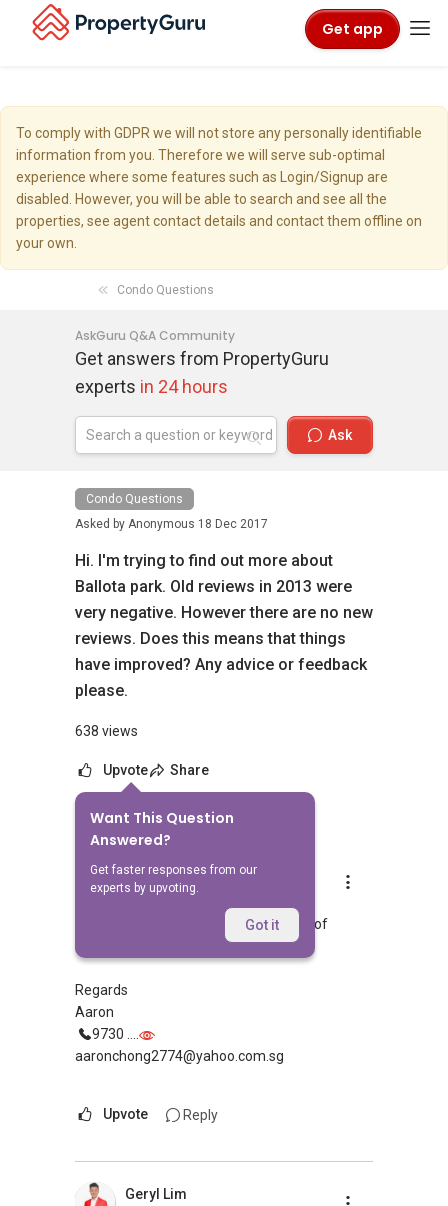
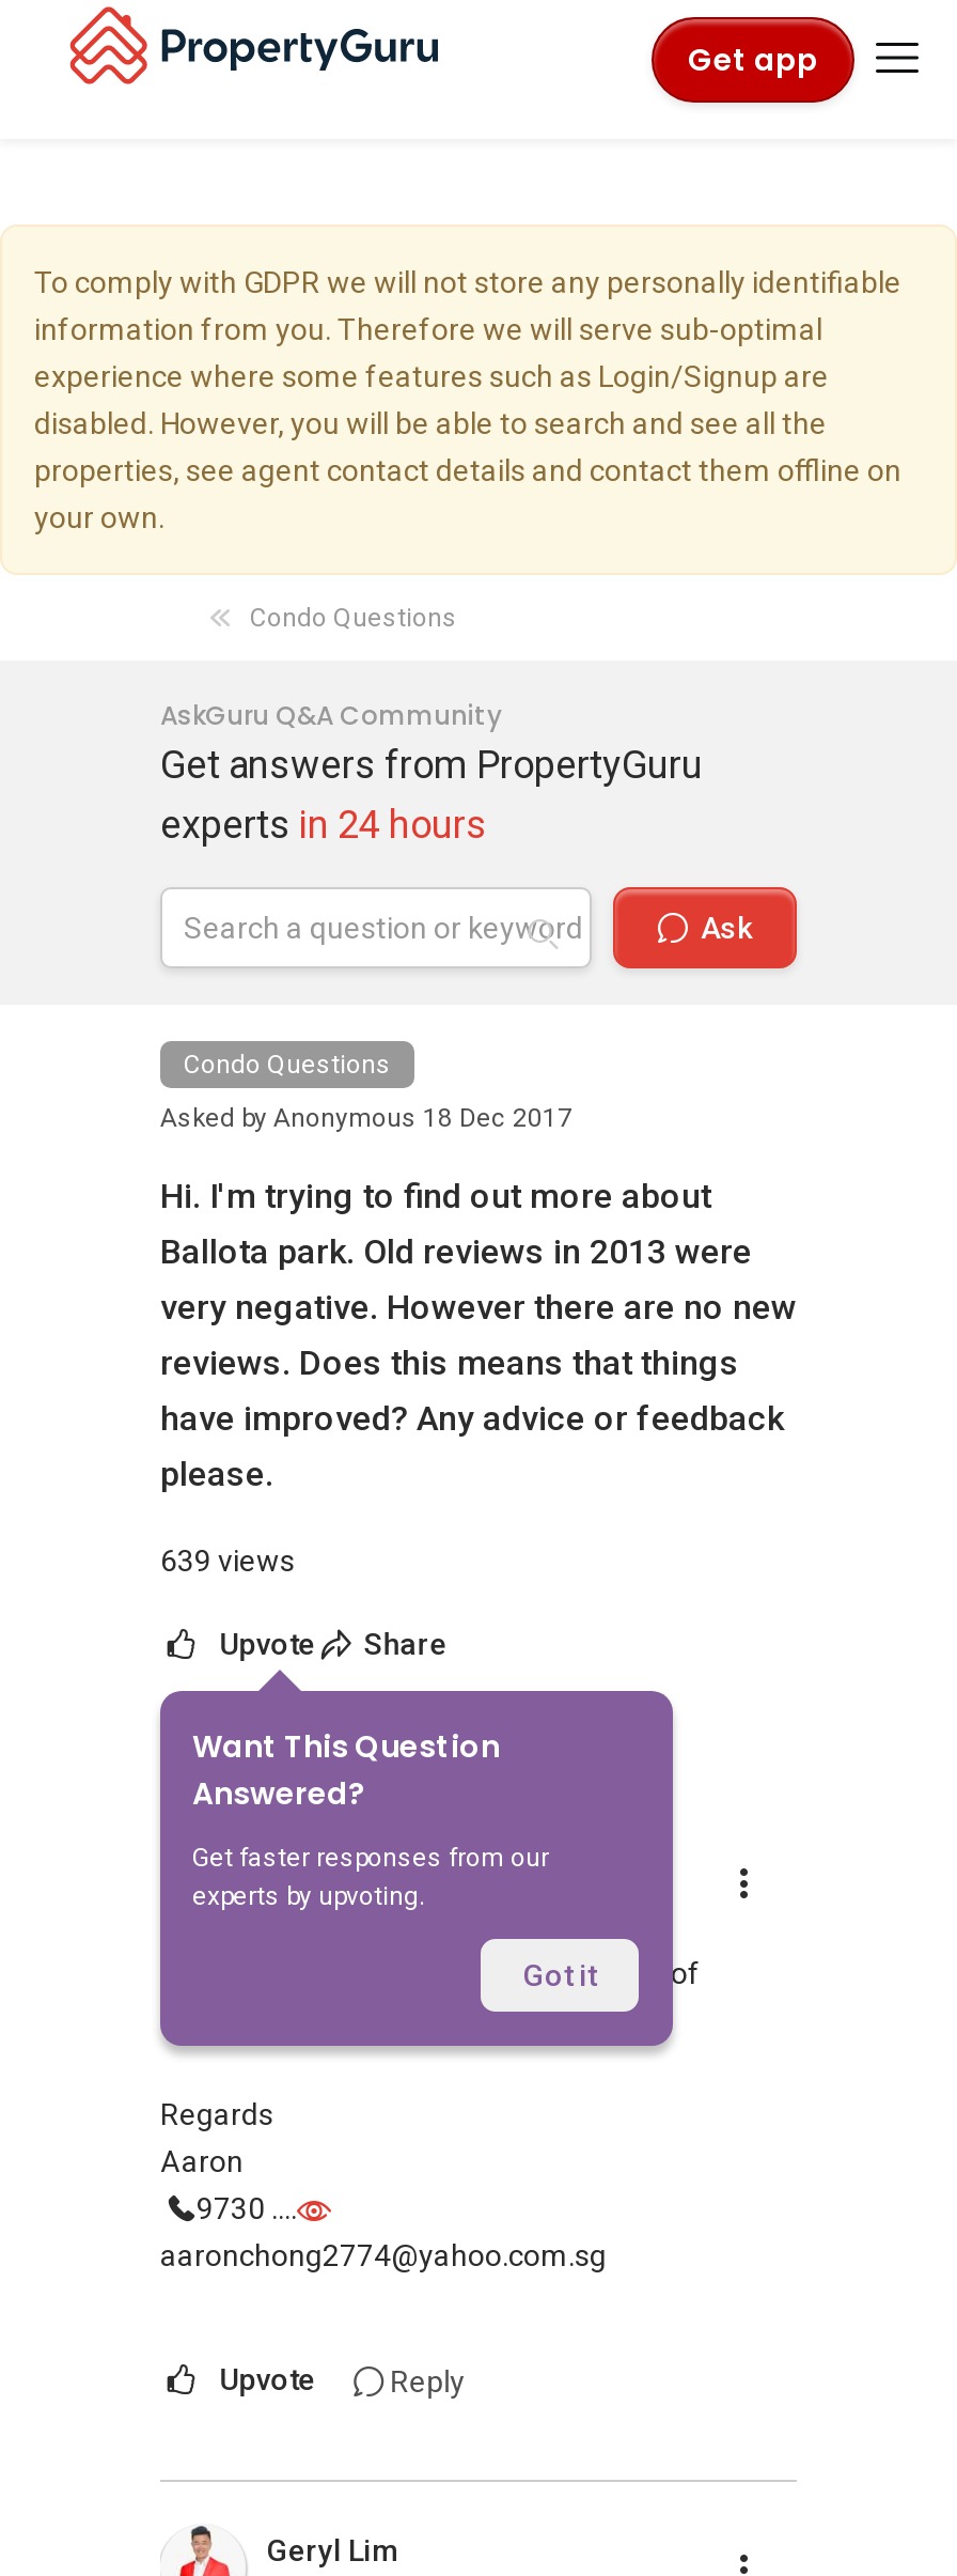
[75,723,138,739] 638 views -> [160,1543,295,1578] 639 views

